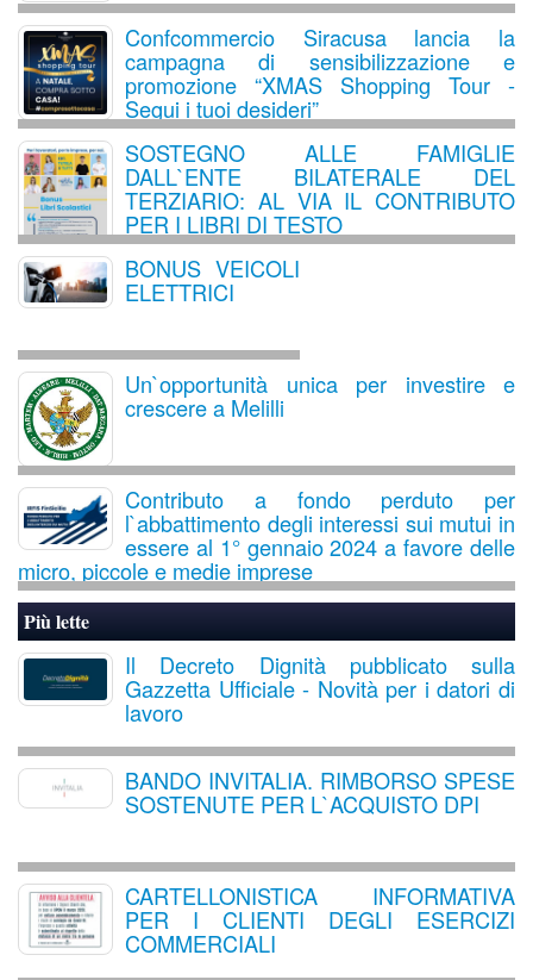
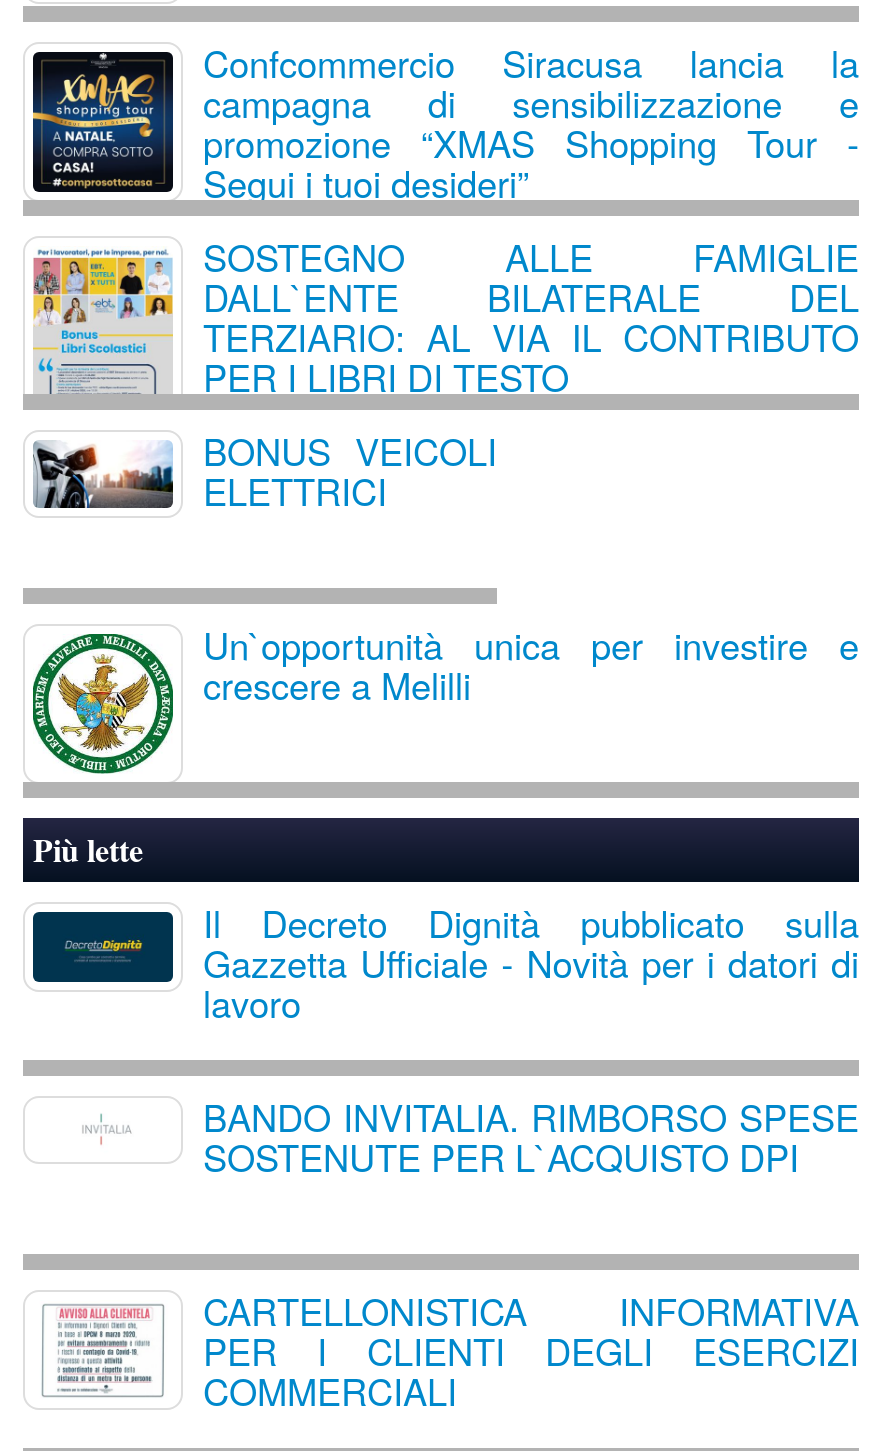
[18,484,515,586] [image] | Contributo a fondo perduto per | l`abbattimento degli interessi sui mutui in | essere al 1° gennaio 2024 a favore delle | micro, piccole e medie imprese -> none

